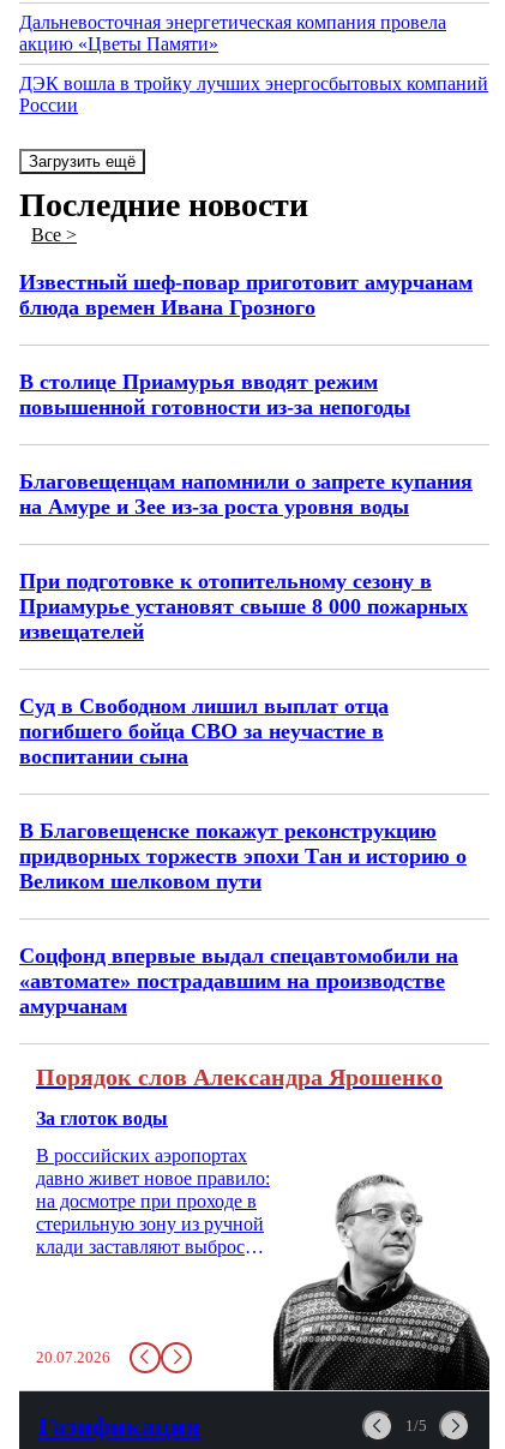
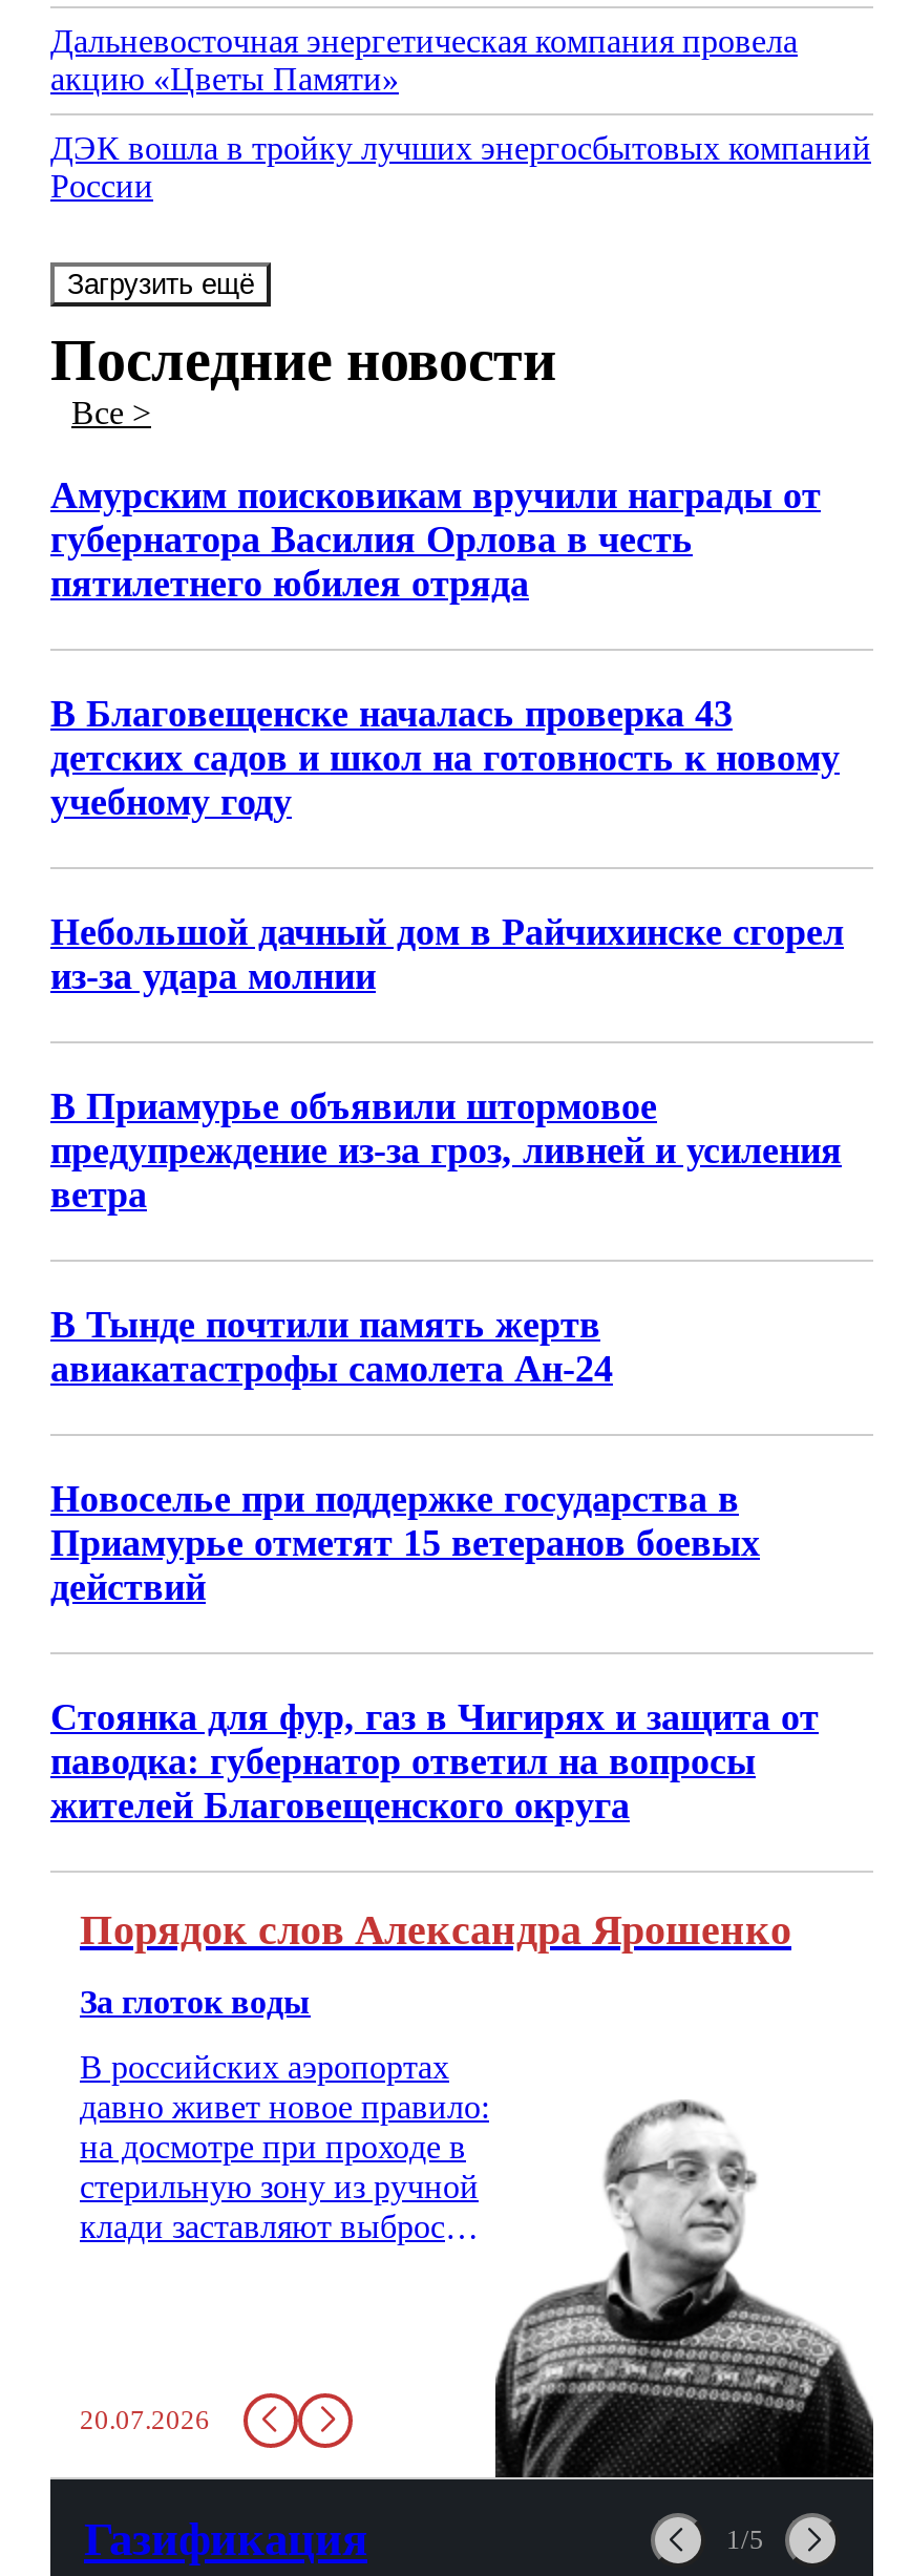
[19,270,473,320] Известный шеф-повар приготовит амурчанам | блюда времен Ивана Грозного -> [50,475,821,605] Амурским поисковикам вручили награды от | губернатора Василия Орлова в честь | пятилетнего юбилея отряда
[19,370,410,419] В столице Приамурья вводят режим | повышенной готовности из-за непогоды -> [50,693,840,824] В Благовещенске началась проверка 43 | детских садов и школ на готовность к новому | учебному году
[19,470,473,519] Благовещенцам напомнили о запрете купания | на Амуре и Зее из-за роста уровня воды -> [50,912,844,998] Небольшой дачный дом в Райчихинске сгорел | из-за удара молнии
[19,569,468,644] При подготовке к отопительному сезону в | Приамурье установят свыше 8 000 пожарных | извещателей -> [50,1086,842,1216] В Приамурье объявили штормовое | предупреждение из-за гроз, ливней и усиления | ветра
[19,694,389,769] Суд в Свободном лишил выплат отца | погибшего бойца СВО за неучастие в | воспитании сына -> [50,1304,613,1390] В Тынде почтили память жертв | авиакатастрофы самолета Ан-24
[19,819,467,894] В Благовещенске покажут реконструкцию | придворных торжеств эпохи Тан и историю о | Великом шелковом пути -> [50,1479,760,1609] Новоселье при поддержке государства в | Приамурье отметят 15 ветеранов боевых | действий
[19,944,458,1018] Соцфонд впервые выдал спецавтомобили на | «автомате» пострадавшим на производстве | амурчанам -> [50,1697,819,1827] Стоянка для фур, газ в Чигирях и защита от | паводка: губернатор ответил на вопросы | жителей Благовещенского округа

